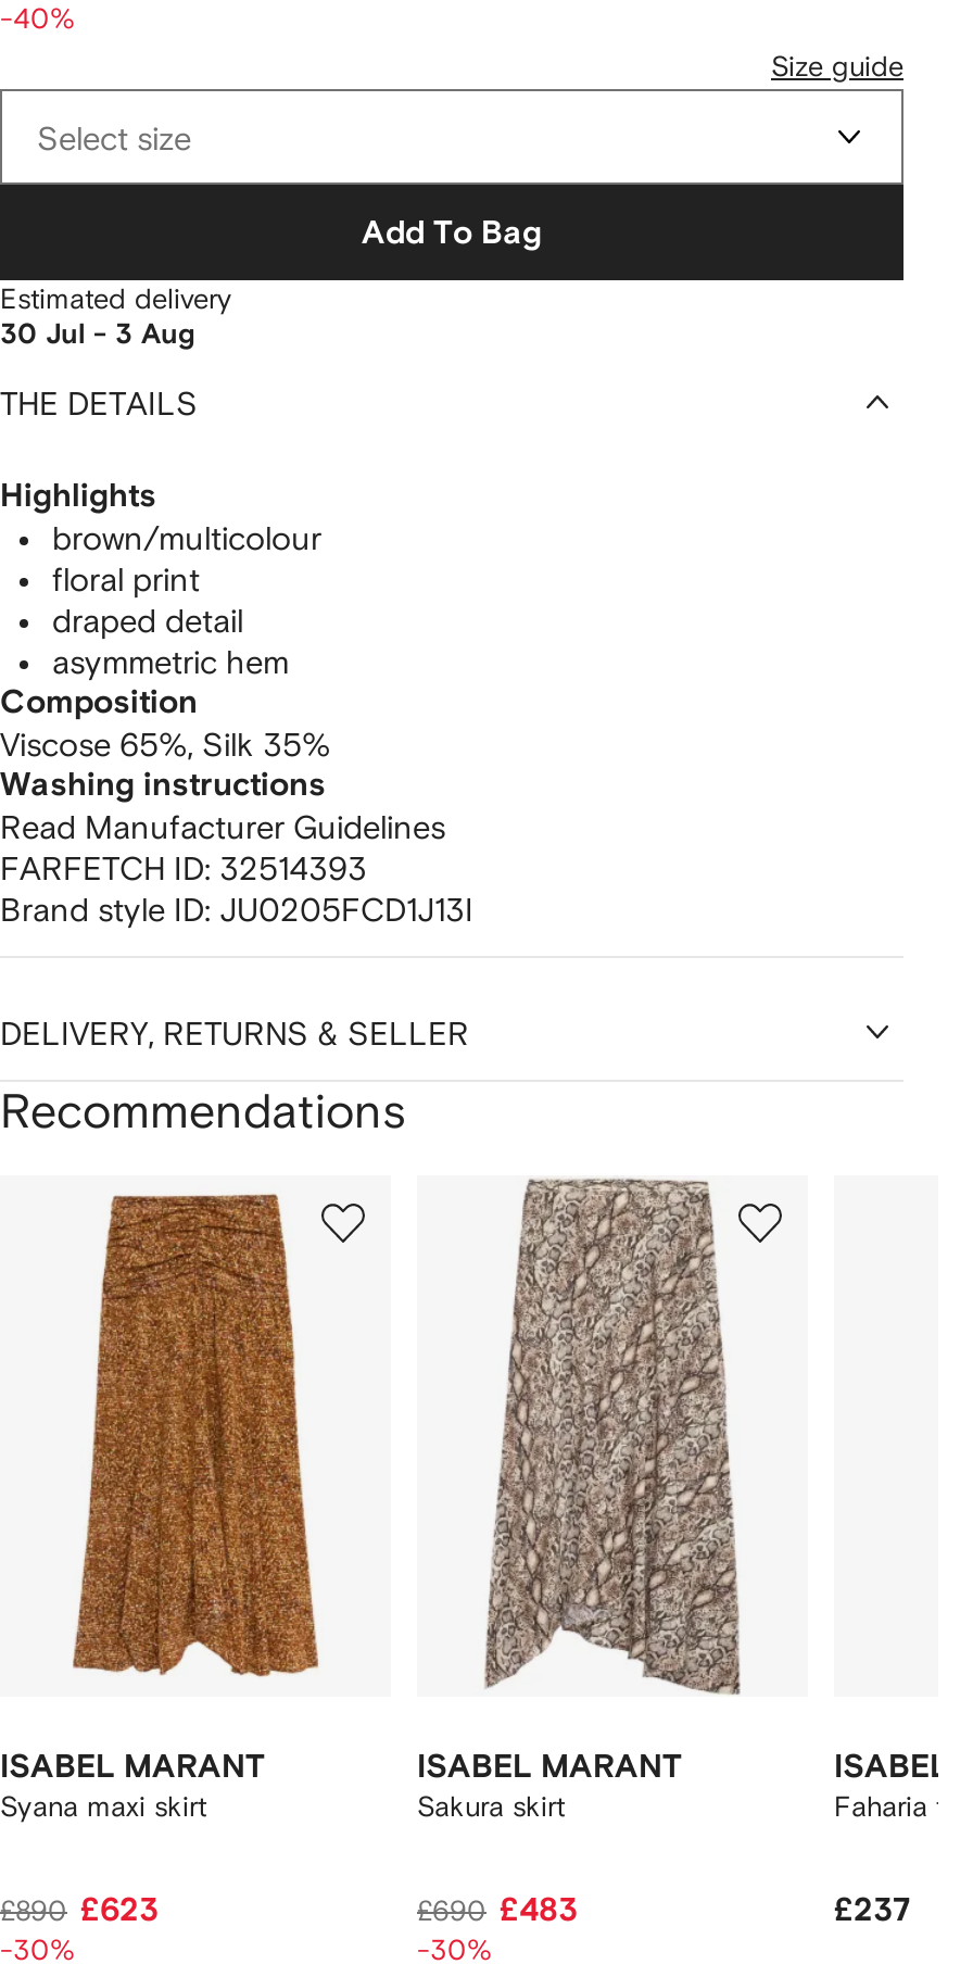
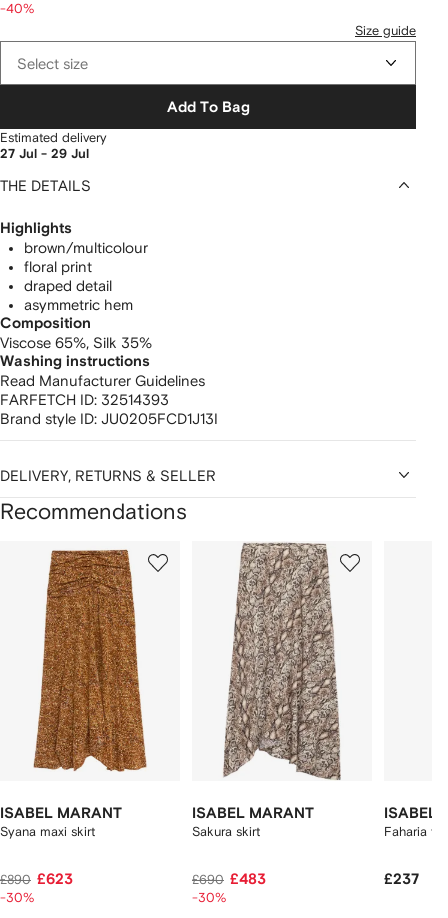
[0,322,195,350] 30 Jul - 3 Aug -> [0,148,89,161] 27 Jul - 29 Jul

